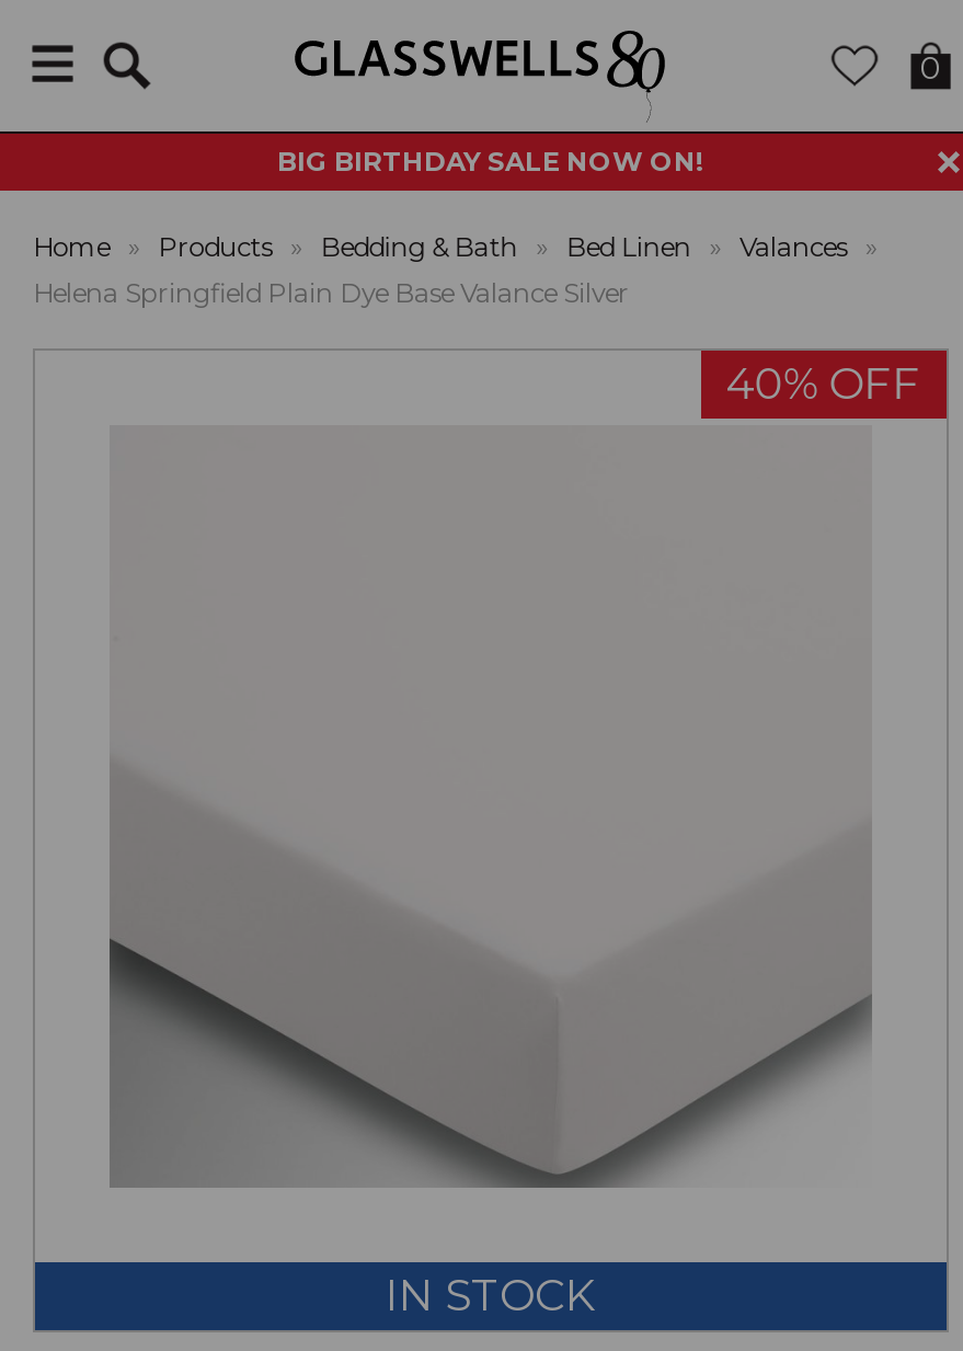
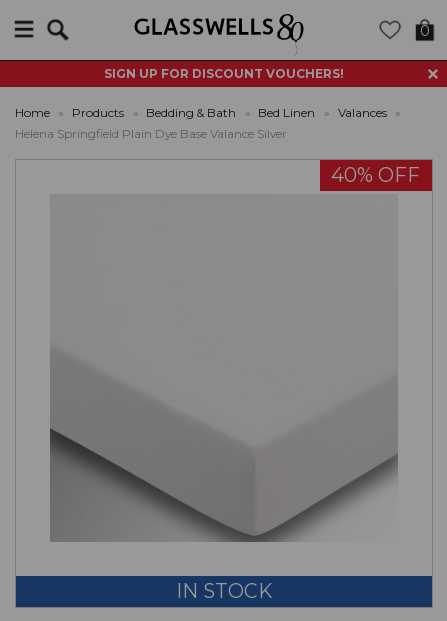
[277,145,704,178] BIG BIRTHDAY SALE NOW ON! -> [104,66,344,81] SIGN UP FOR DISCOUNT VOUCHERS!

